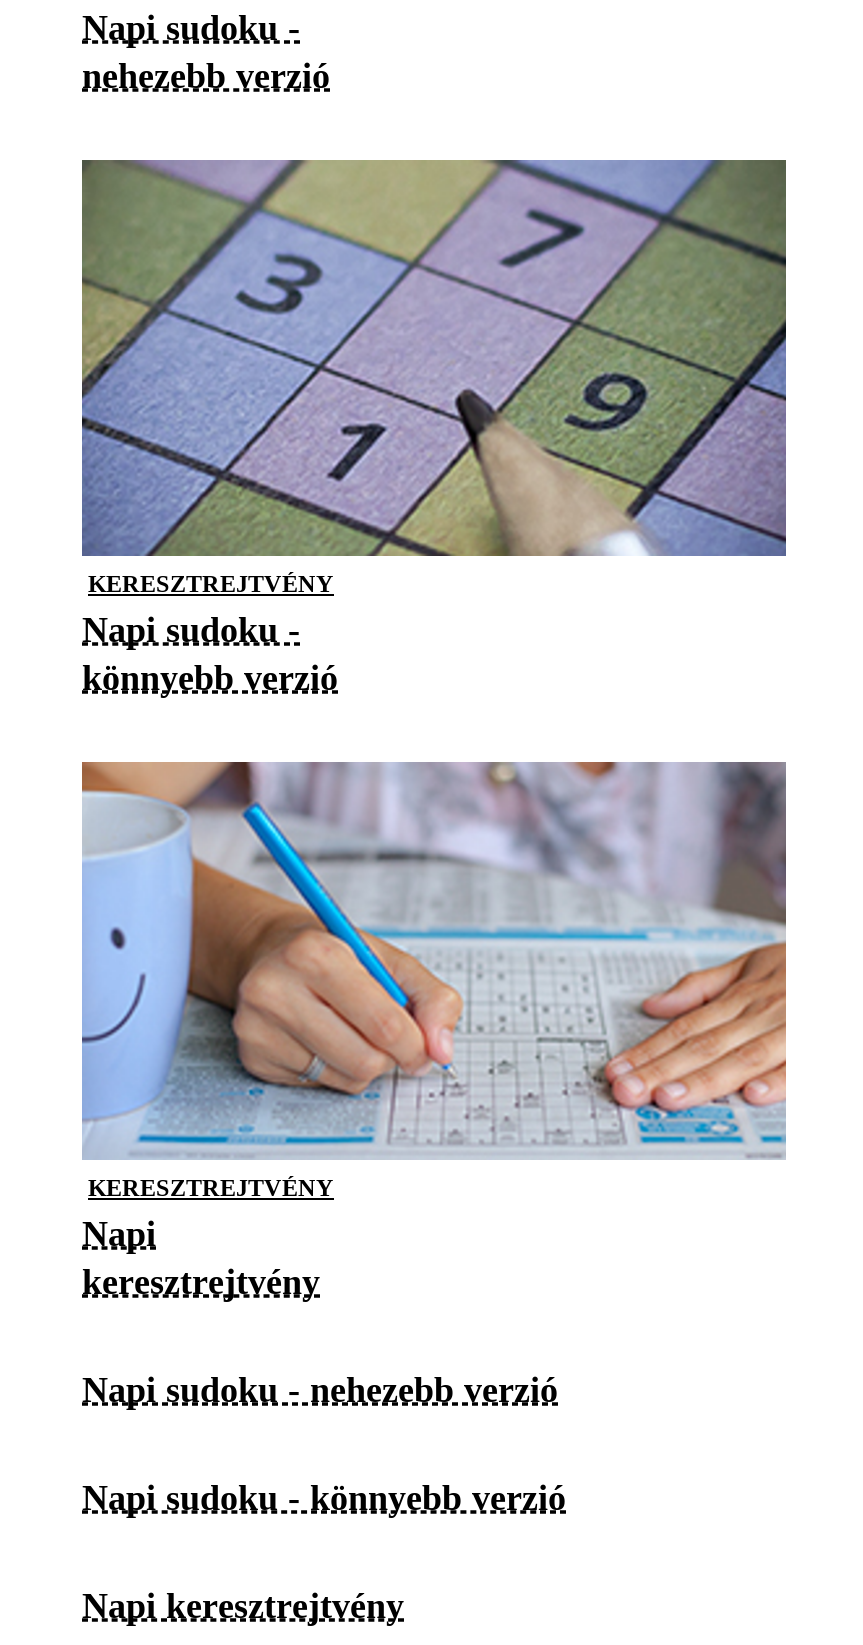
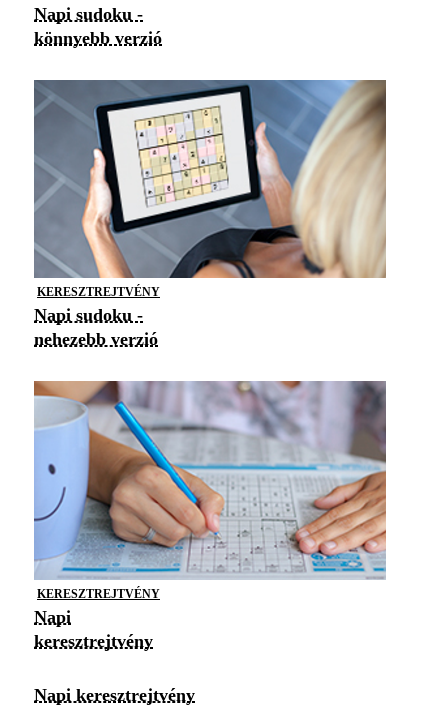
moved [82,57,330,97] -> [34,329,158,349]: nehezebb verzió
[82,158,788,558] [image] -> [34,80,386,279] [image]
moved [82,659,338,699] -> [34,28,162,48]: könnyebb verzió
[82,1369,566,1517] Napi sudoku - nehezebb verzió | Napi sudoku - könnyebb verzió -> none

